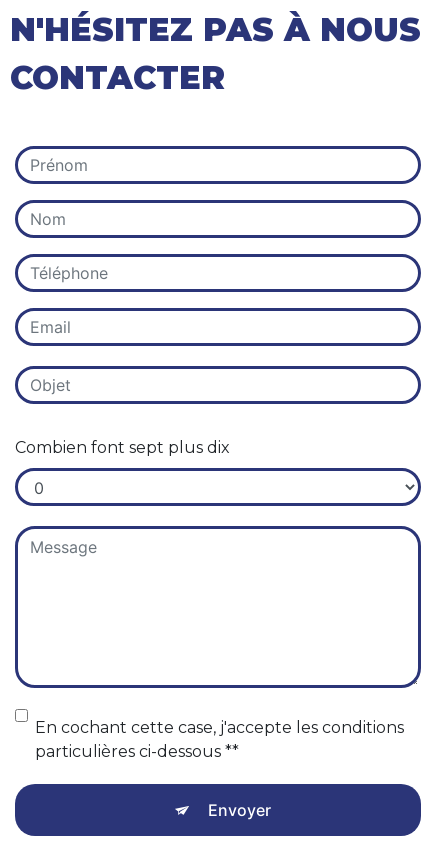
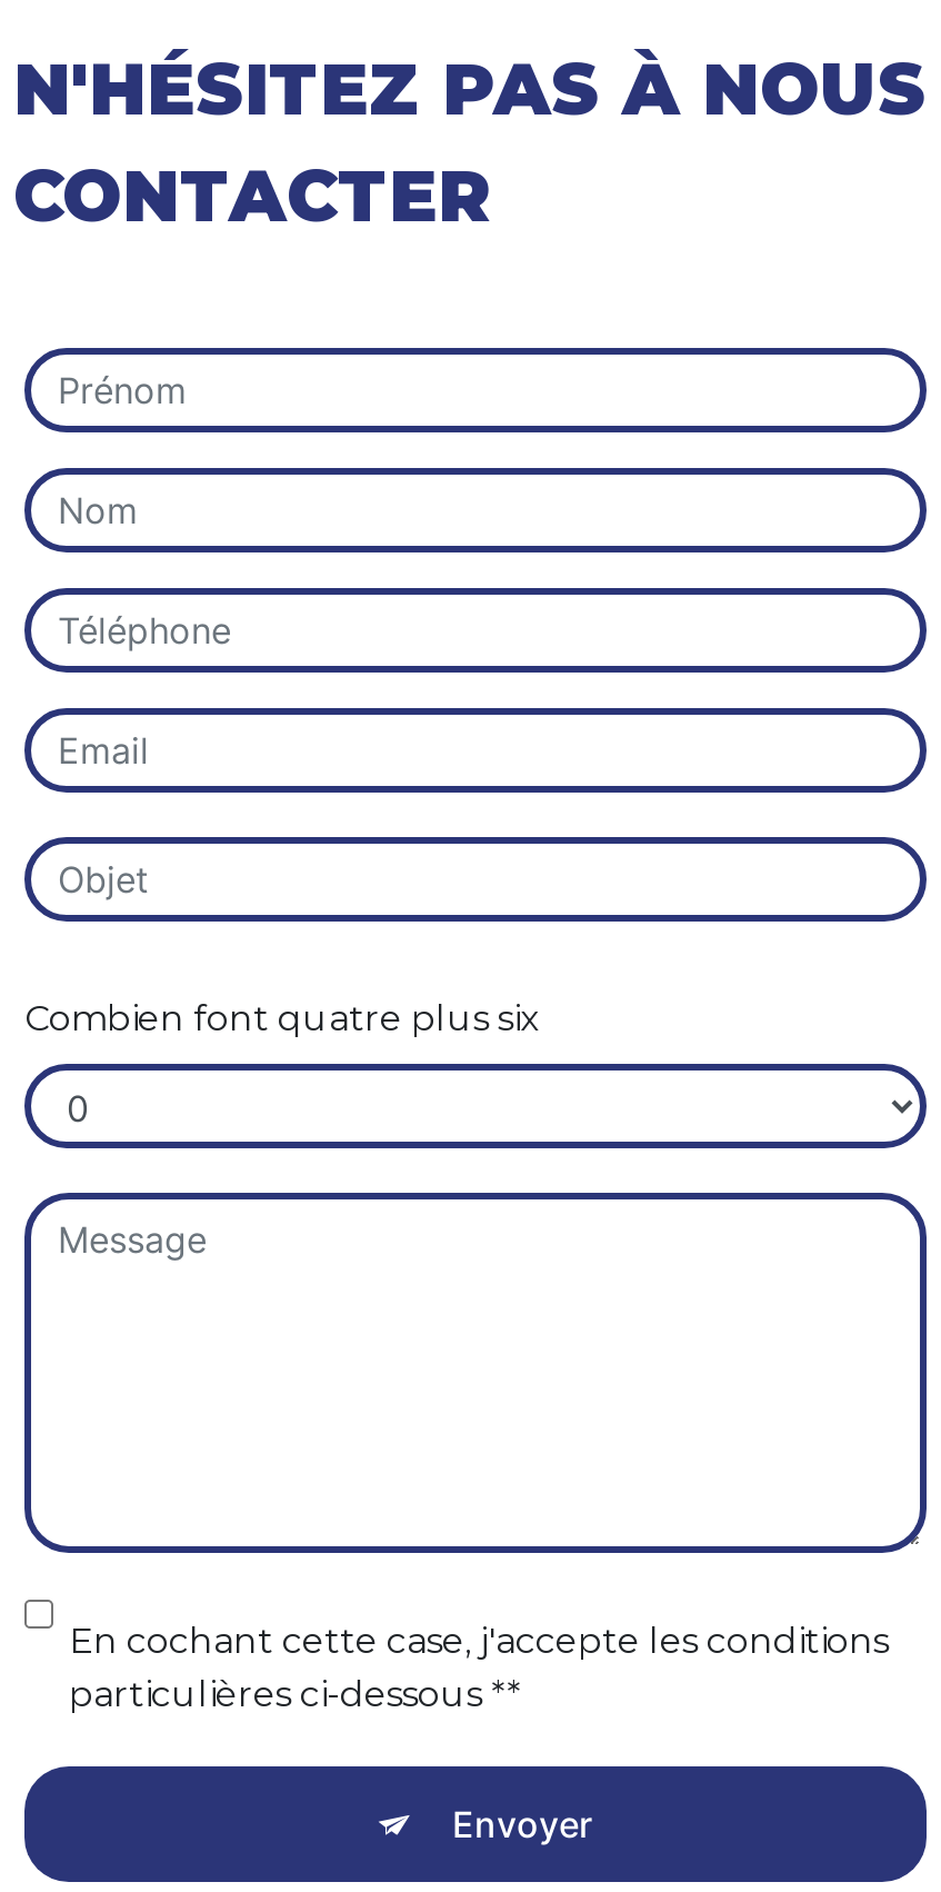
[15,438,230,457] Combien font sept plus dix -> [24,998,540,1040] Combien font quatre plus six

